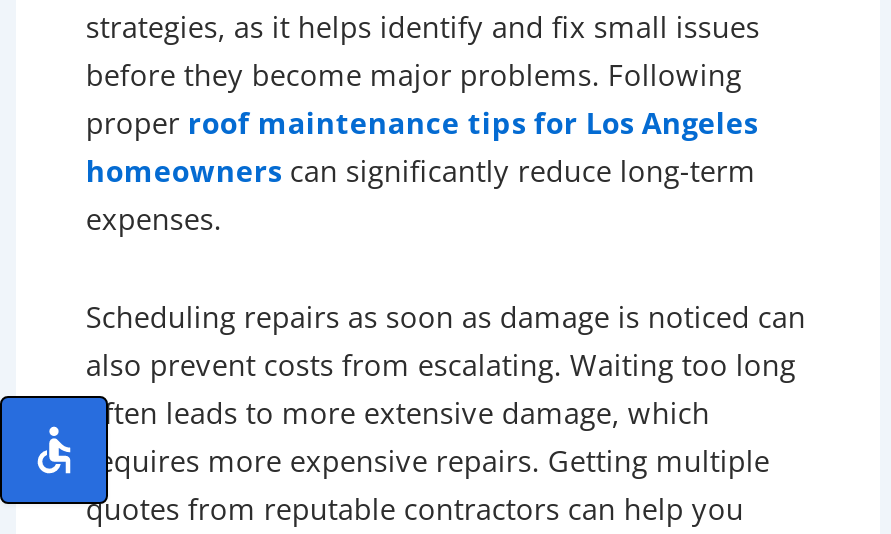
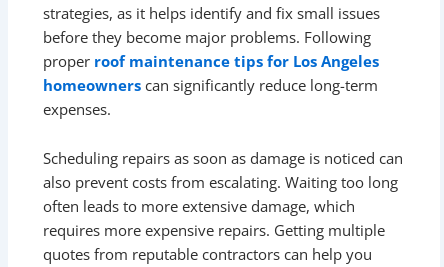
[6,394,78,506] [image] -> none

